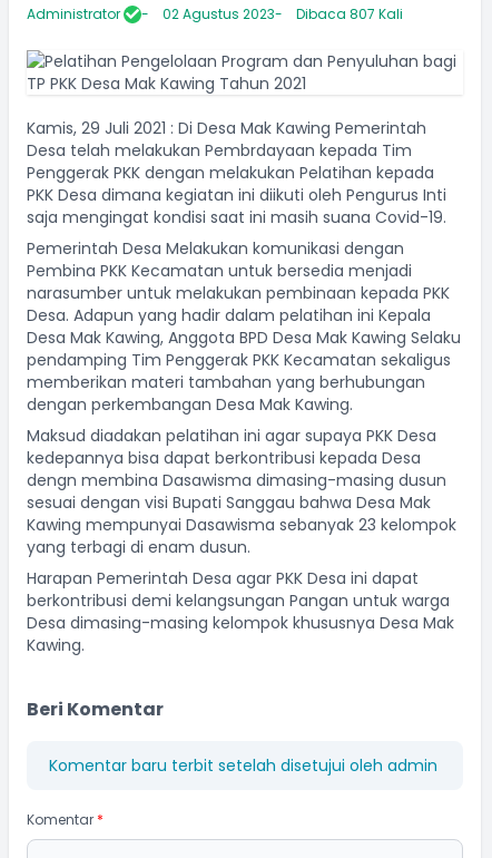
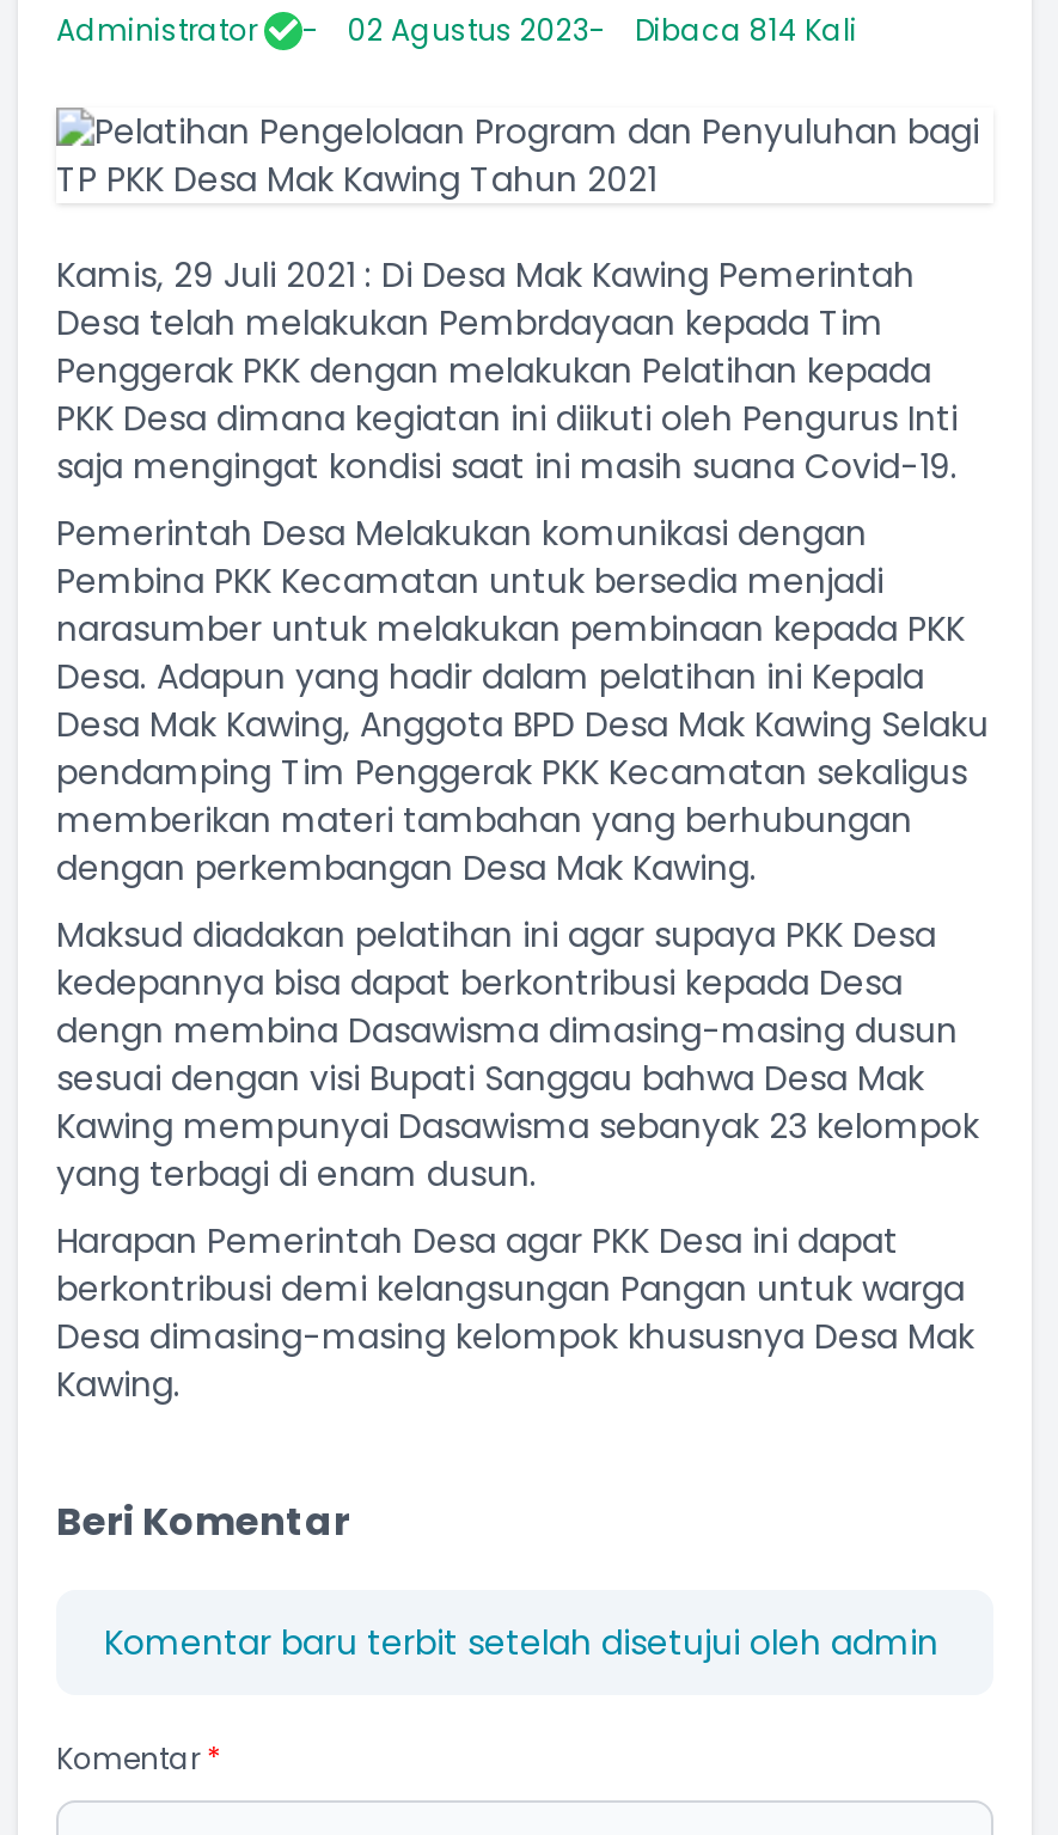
[163,4,403,23] 02 Agustus 2023 Dibaca 807 Kali -> [348,10,857,50] 02 Agustus 2023 Dibaca 814 Kali

